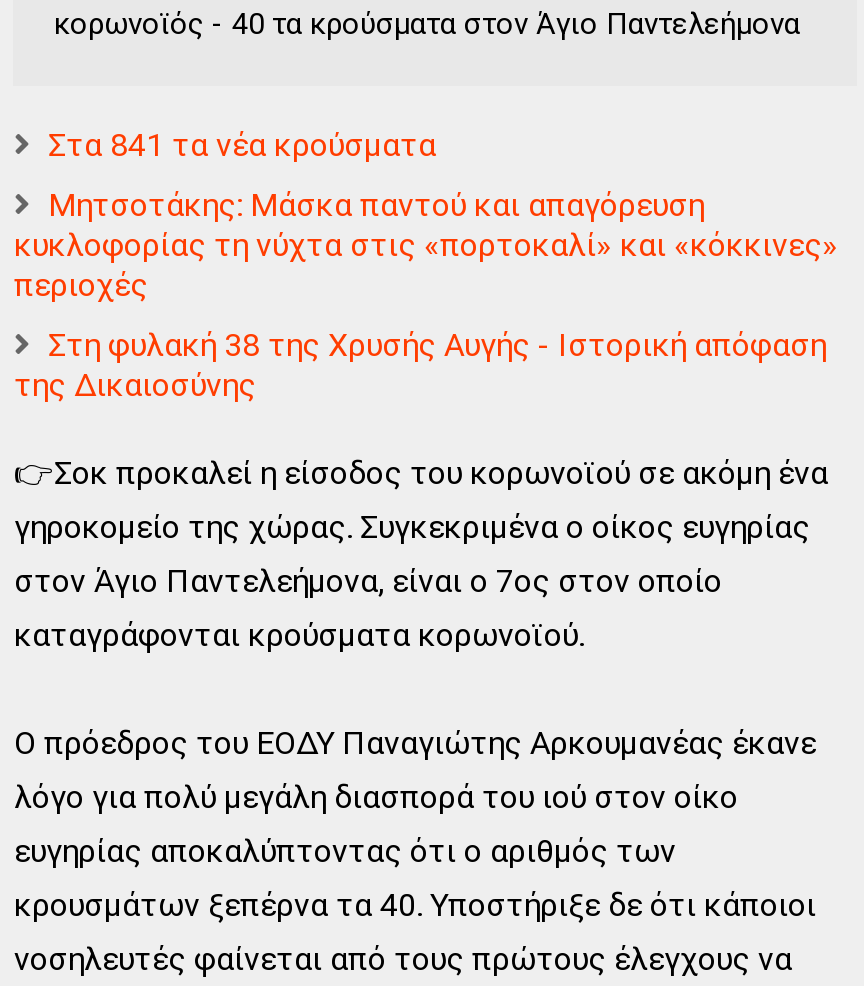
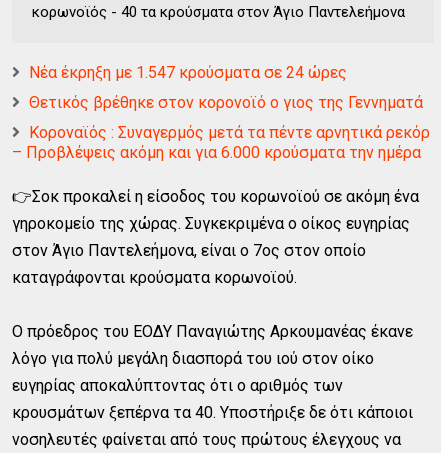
[48,125,436,163] Στα 841 τα νέα κρούσματα -> [29,63,347,82] Νέα έκρηξη με 1.547 κρούσματα σε 24 ώρες
[14,185,838,303] Μητσοτάκης: Μάσκα παντού και απαγόρευση | κυκλοφορίας τη νύχτα στις «πορτοκαλί» και «κόκκινες» | περιοχές -> [29,93,423,112] Θετικός βρέθηκε στον κορονοϊό ο γιος της Γεννηματά
[14,325,826,403] Στη φυλακή 38 της Χρυσής Αυγής - Ιστορική απόφαση | της Δικαιοσύνης -> [12,123,430,162] Κοροναϊός : Συναγερμός μετά τα πέντε αρνητικά ρεκόρ | – Προβλέψεις ακόμη και για 6.000 κρούσματα την ημέρα

